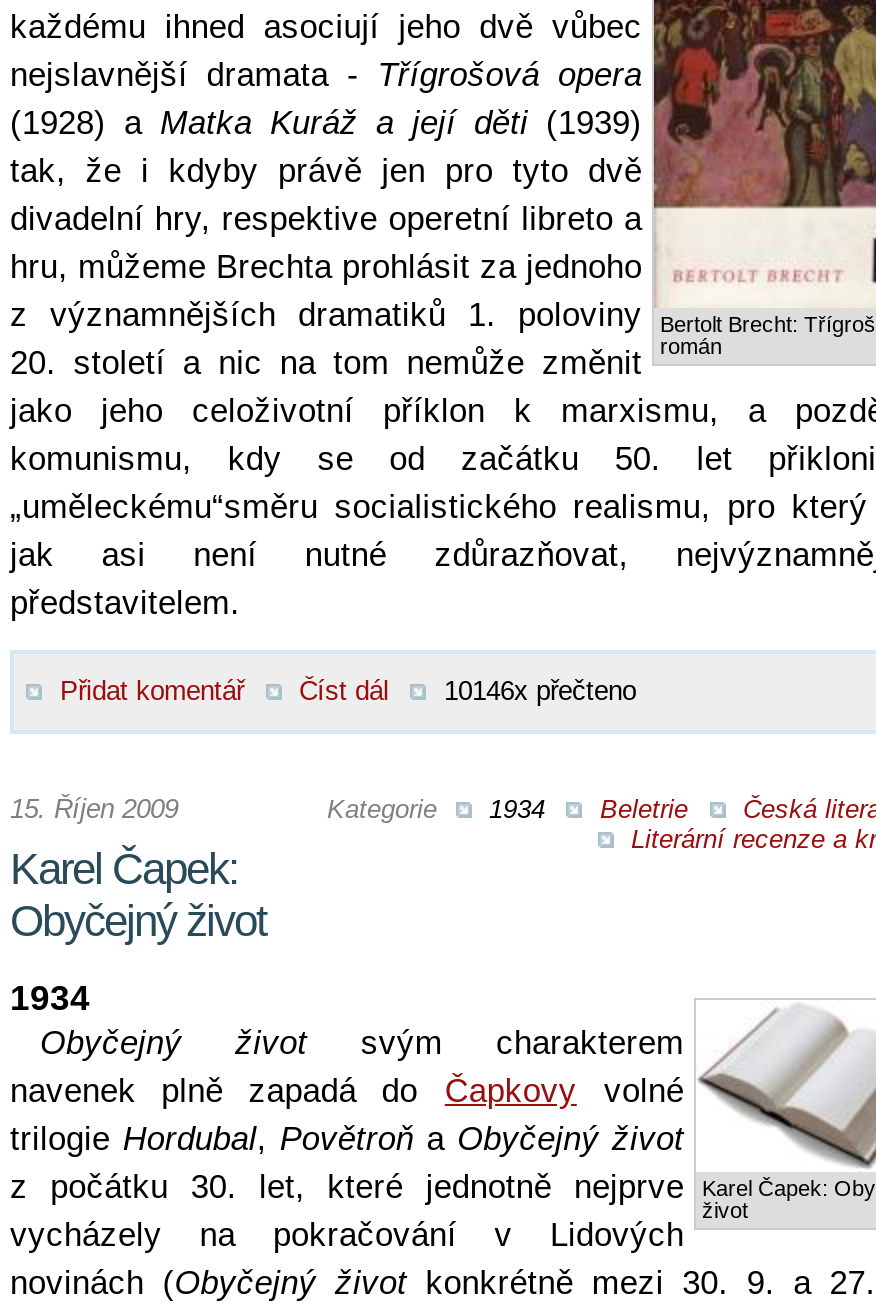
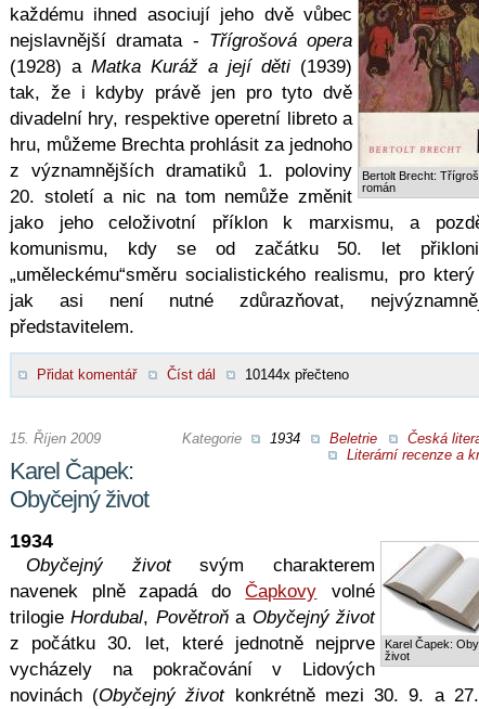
[60,675,636,705] Přidat komentář Číst dál 10146x přečteno -> [37,366,349,382] Přidat komentář Číst dál 10144x přečteno

